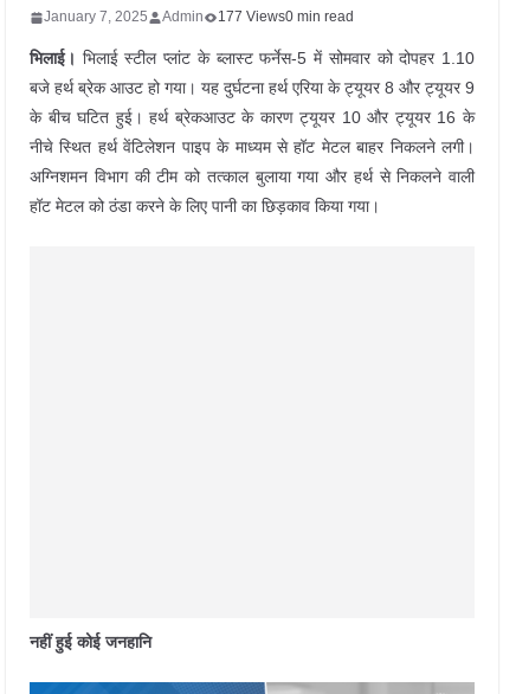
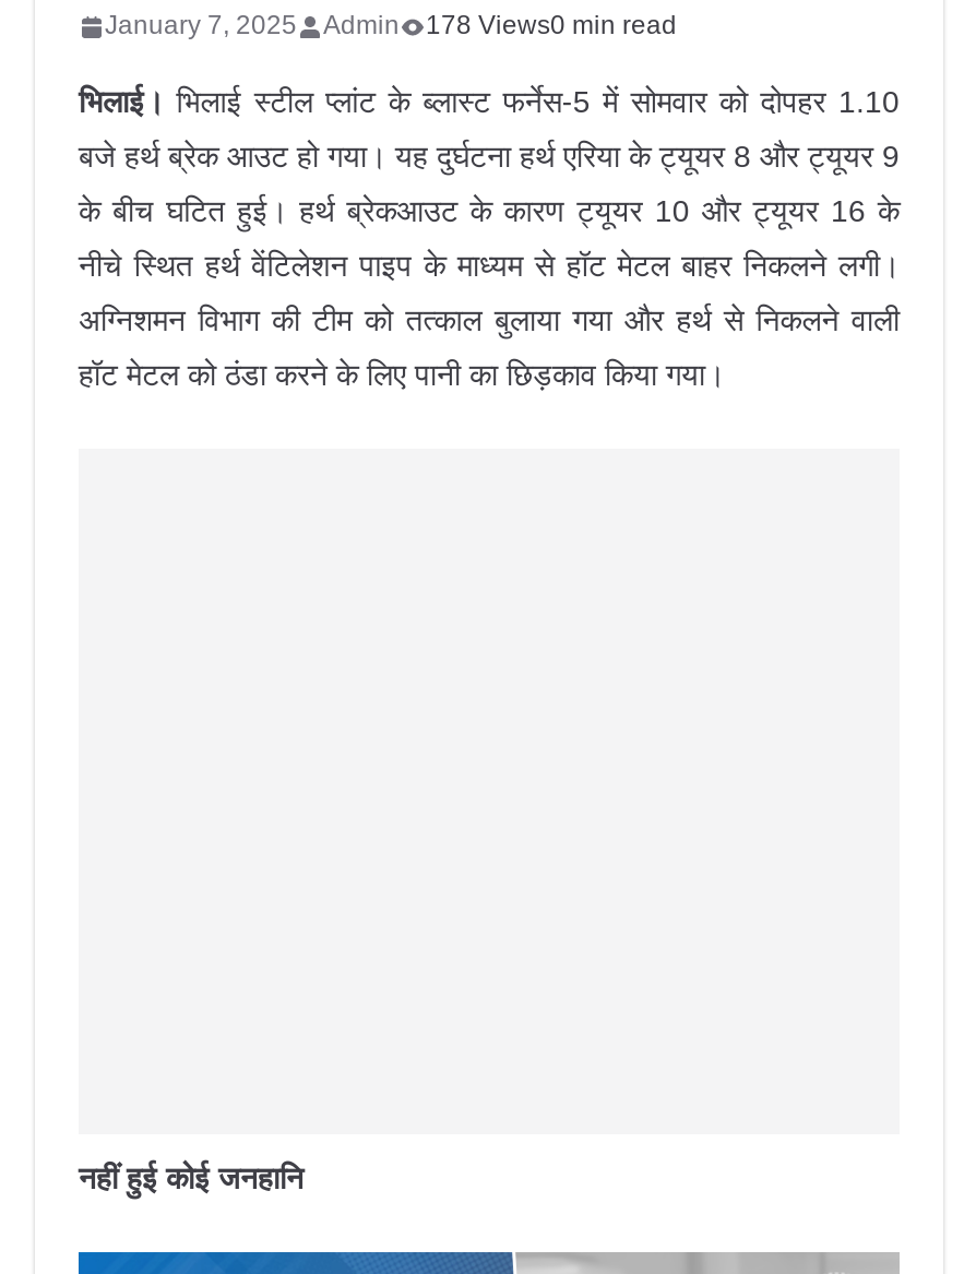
[218,9,354,25] 177 Views0 min read -> [426,11,677,41] 178 Views0 min read

